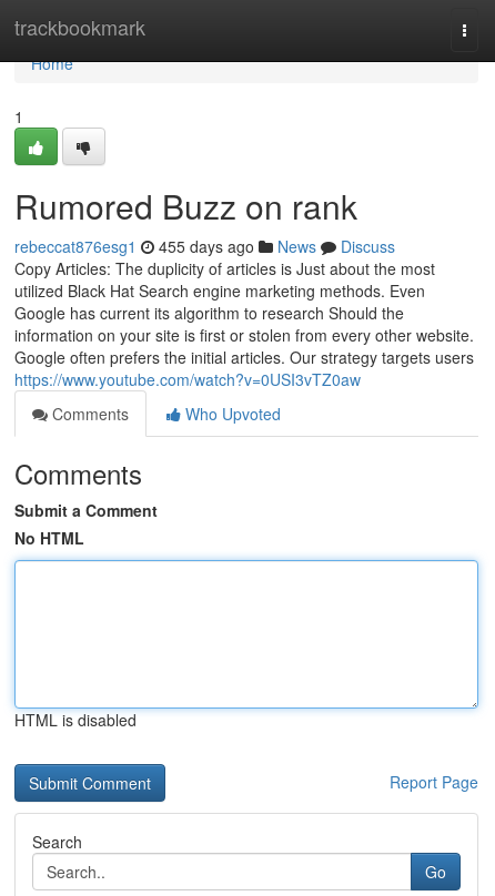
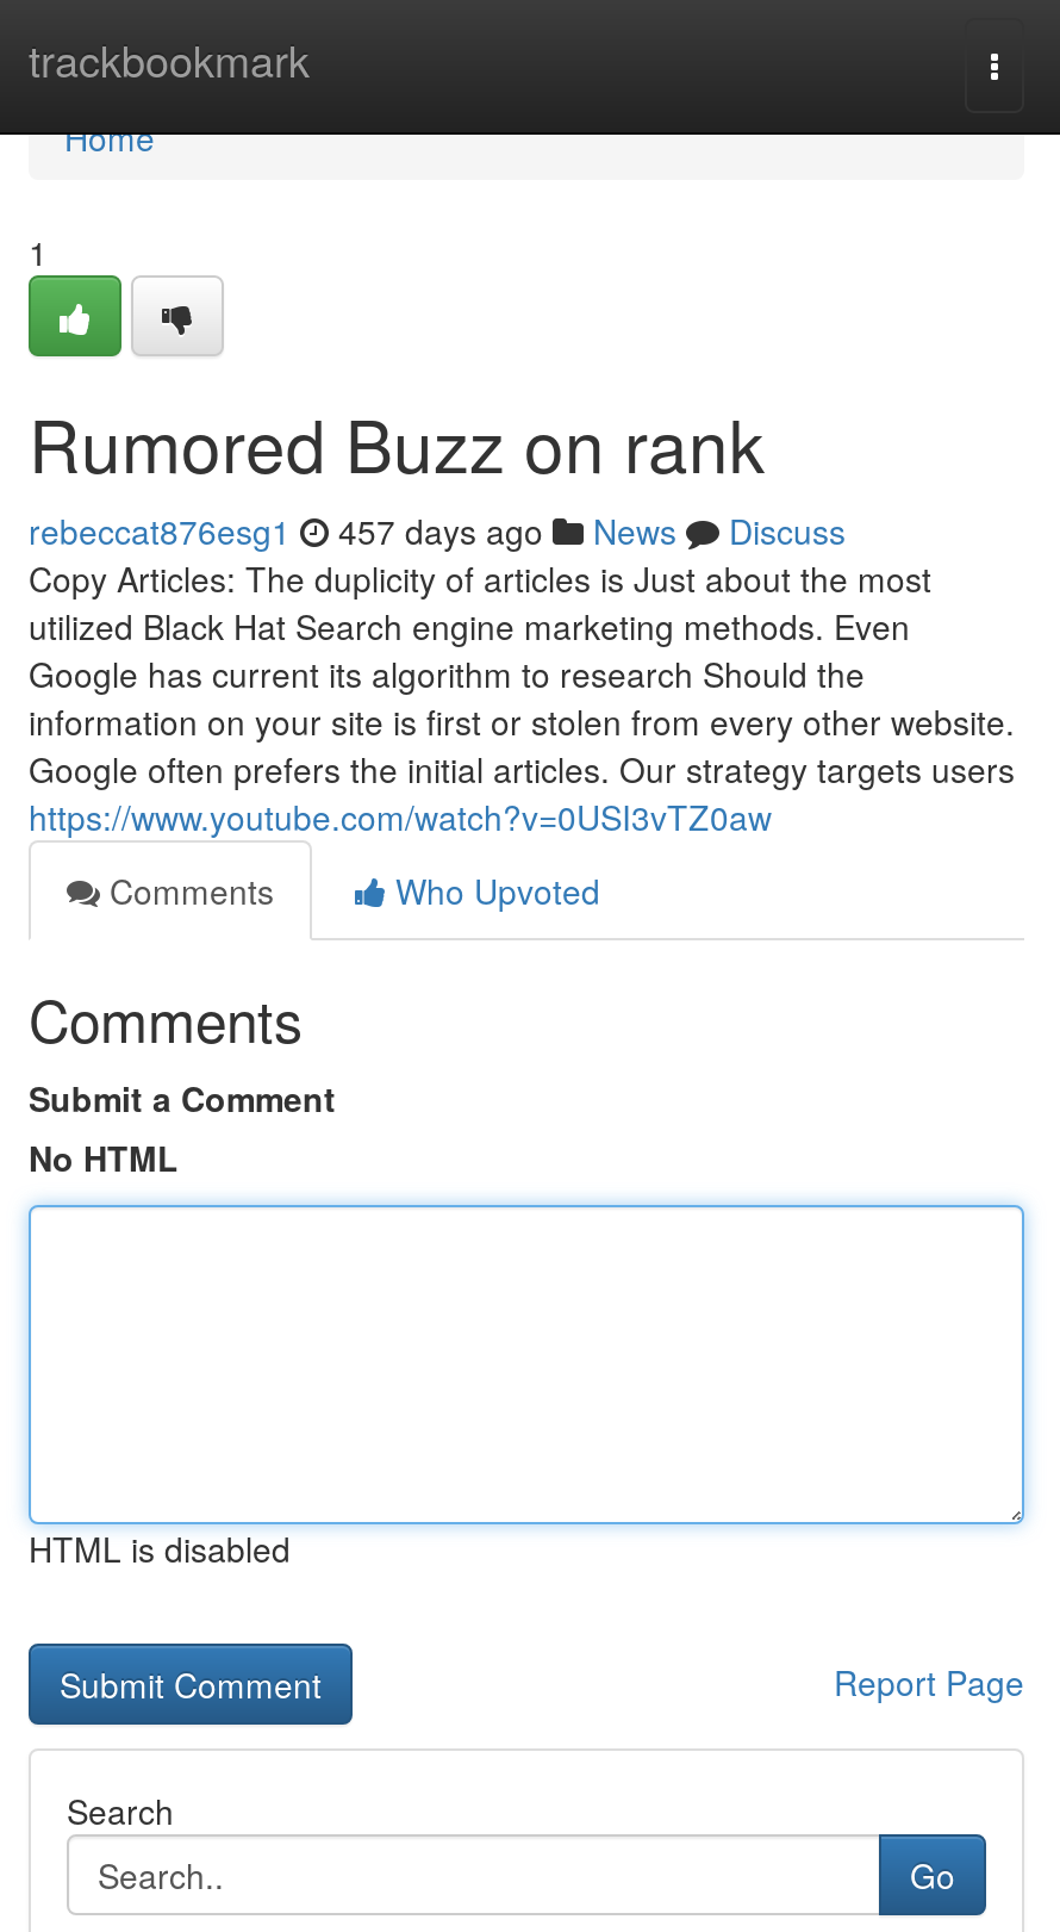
[14,235,395,257] rebeccat876esg1 455 days ago News Discuss -> [29,507,846,554] rebeccat876esg1 457 days ago News Discuss

